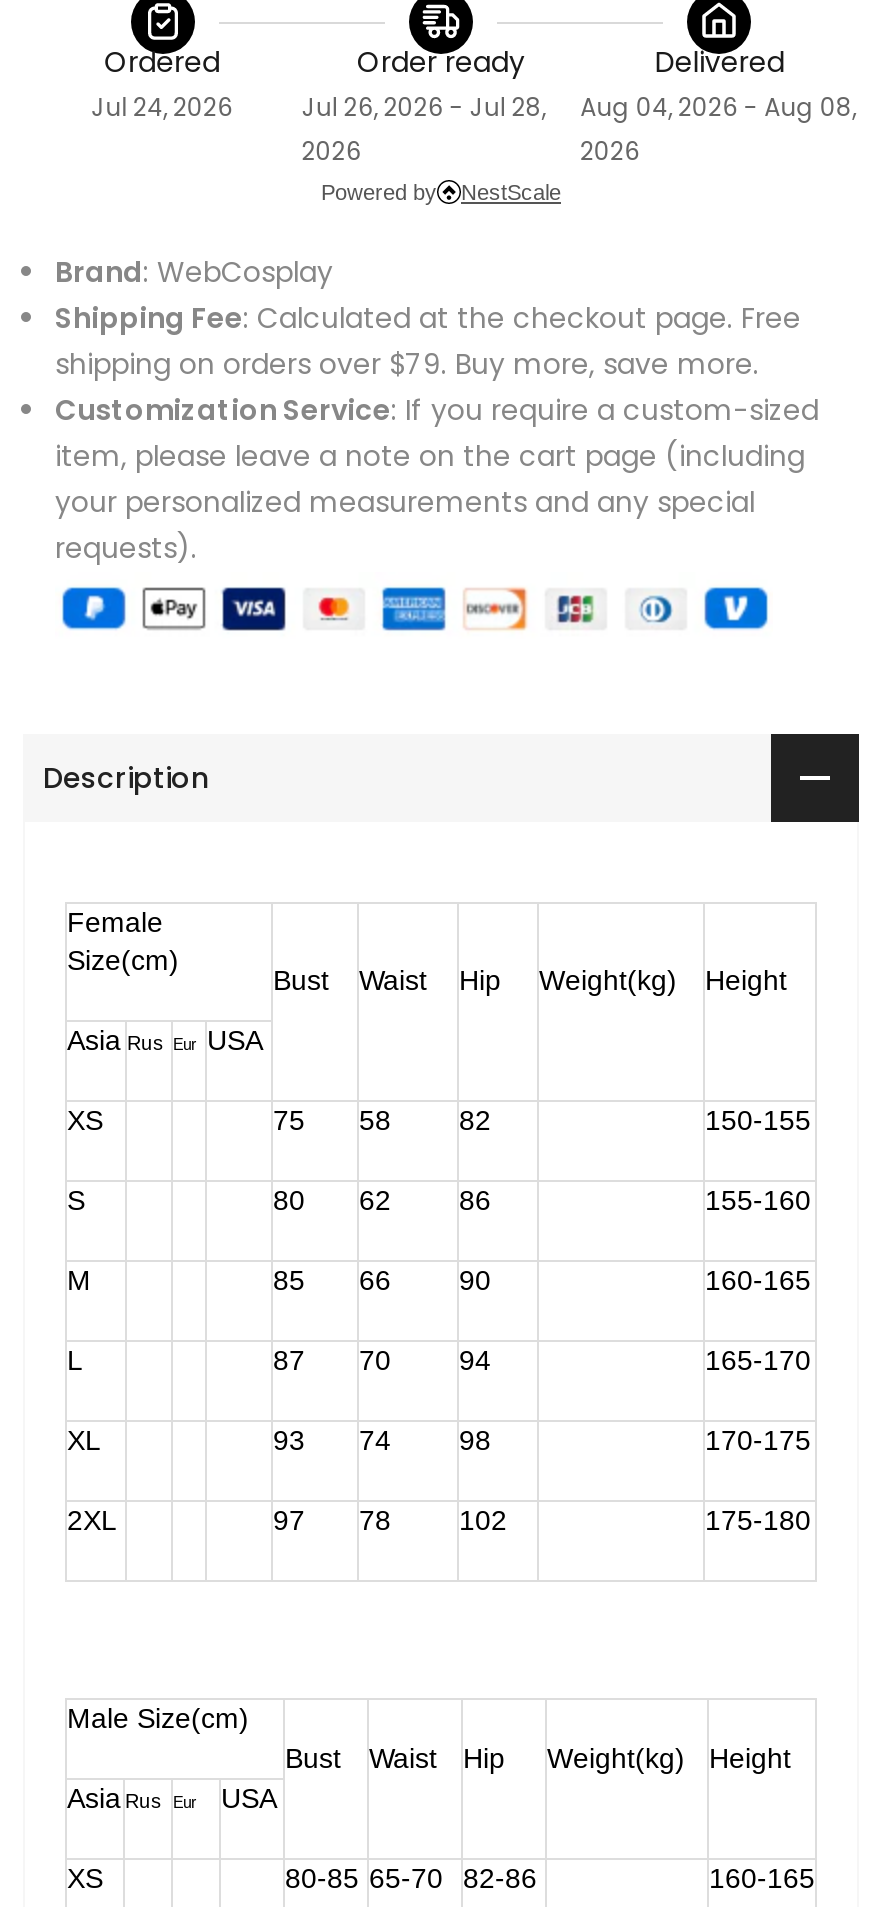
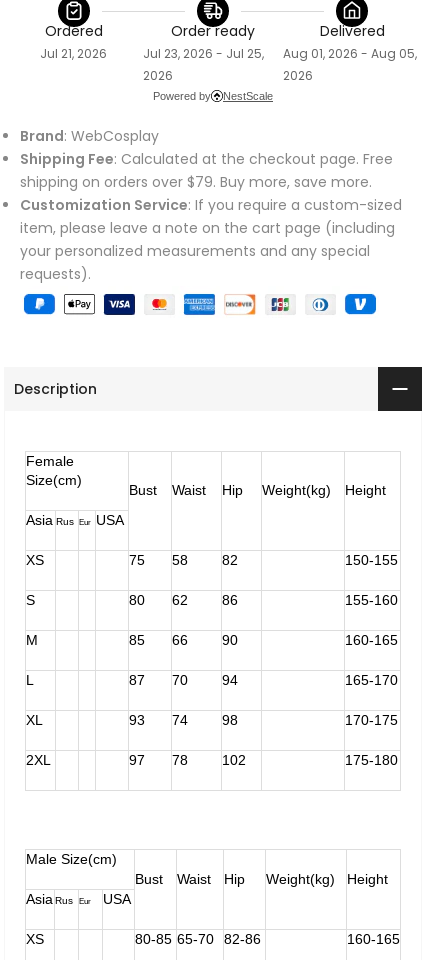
[91,90,233,124] Jul 24, 2026 -> [40,45,107,62] Jul 21, 2026
[302,90,546,124] Jul 26, 2026 - Jul 28, -> [143,45,264,62] Jul 23, 2026 - Jul 25,
[580,90,856,124] Aug 04, 2026 - Aug 08, -> [283,45,417,62] Aug 01, 2026 - Aug 05,

